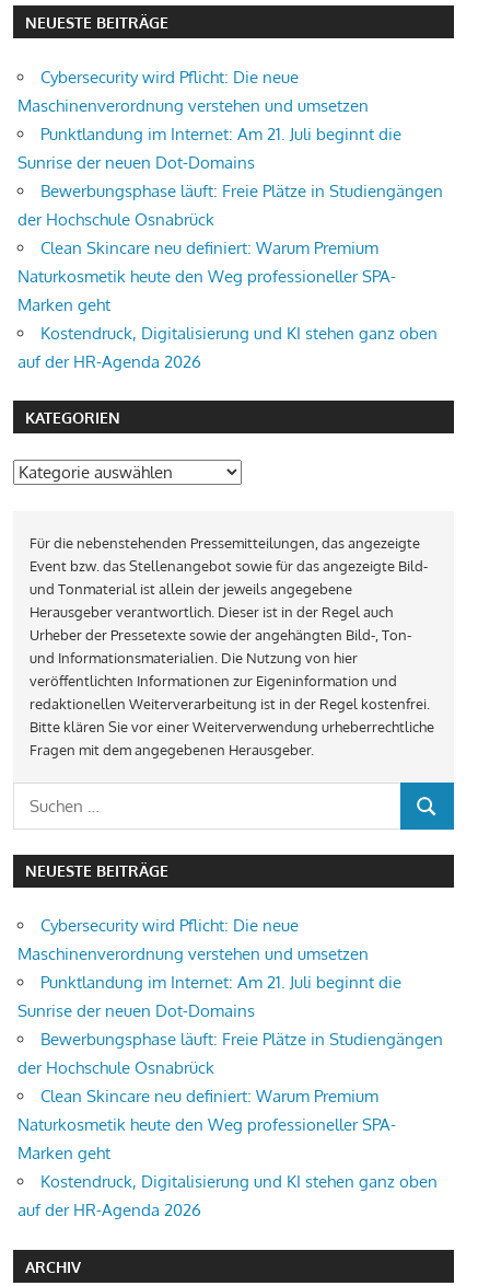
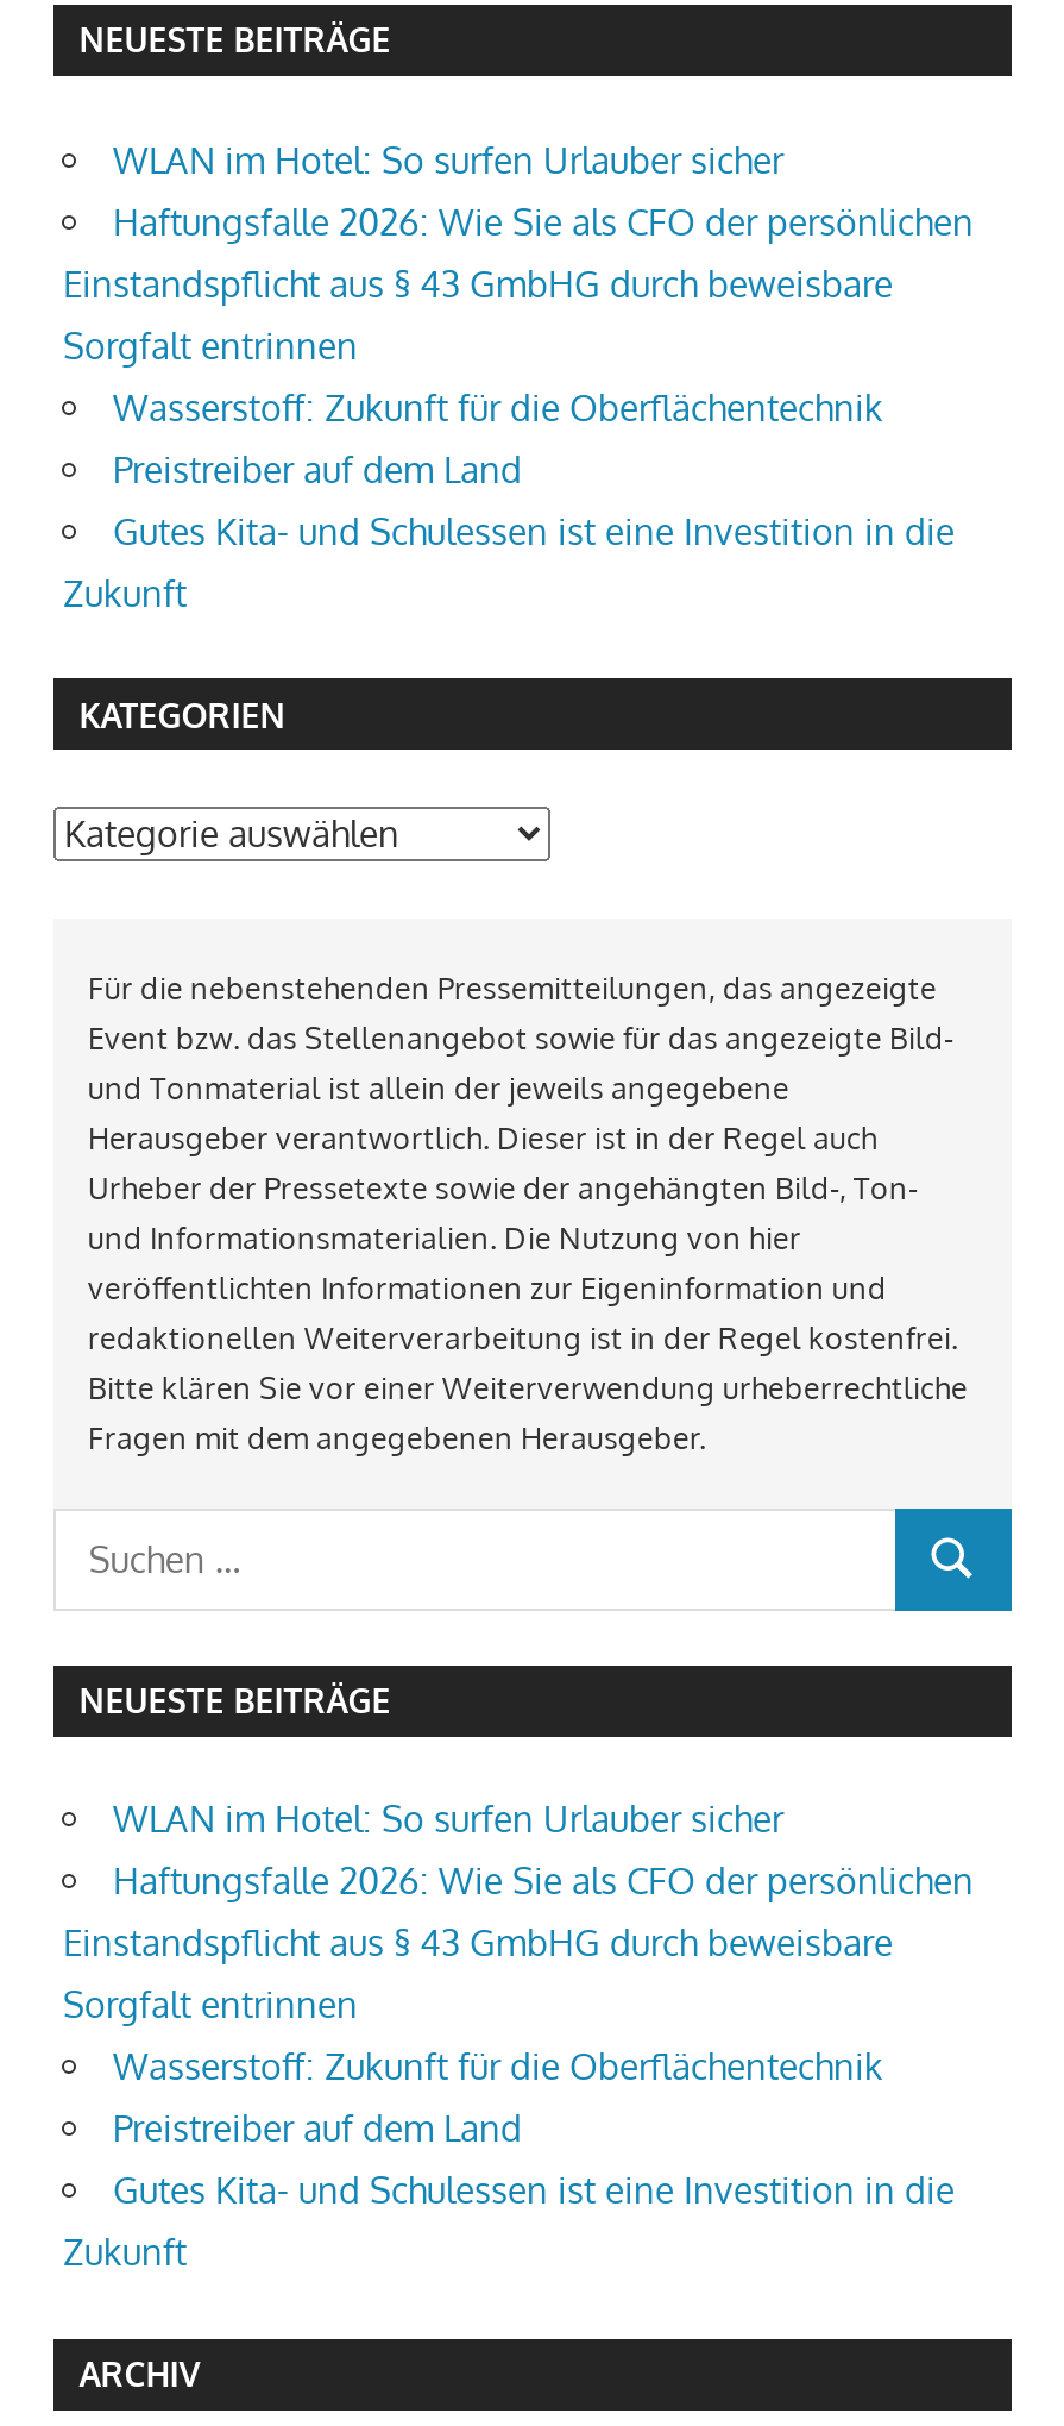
[18,66,443,372] Cybersecurity wird Pflicht: Die neue | Maschinenverordnung verstehen und umsetzen | Punktlandung im Internet: Am 21. Juli beginnt die | Sunrise der neuen Dot-Domains | Bewerbungsphase läuft: Freie Plätze in Studiengängen | der Hochschule Osnabrück | Clean Skincare neu definiert: Warum Premium | Naturkosmetik heute den Weg professioneller SPA- | Marken geht | Kostendruck, Digitalisierung und KI stehen ganz oben | auf der HR-Agenda 2026 -> [63,137,974,616] WLAN im Hotel: So surfen Urlauber sicher | Haftungsfalle 2026: Wie Sie als CFO der persönlichen | Einstandspflicht aus § 43 GmbHG durch beweisbare | Sorgfalt entrinnen | Wasserstoff: Zukunft für die Oberflächentechnik | Preistreiber auf dem Land | Gutes Kita- und Schulessen ist eine Investition in die | Zukunft
[18,915,443,1221] Cybersecurity wird Pflicht: Die neue | Maschinenverordnung verstehen und umsetzen | Punktlandung im Internet: Am 21. Juli beginnt die | Sunrise der neuen Dot-Domains | Bewerbungsphase läuft: Freie Plätze in Studiengängen | der Hochschule Osnabrück | Clean Skincare neu definiert: Warum Premium | Naturkosmetik heute den Weg professioneller SPA- | Marken geht | Kostendruck, Digitalisierung und KI stehen ganz oben | auf der HR-Agenda 2026 -> [63,1798,974,2276] WLAN im Hotel: So surfen Urlauber sicher | Haftungsfalle 2026: Wie Sie als CFO der persönlichen | Einstandspflicht aus § 43 GmbHG durch beweisbare | Sorgfalt entrinnen | Wasserstoff: Zukunft für die Oberflächentechnik | Preistreiber auf dem Land | Gutes Kita- und Schulessen ist eine Investition in die | Zukunft

